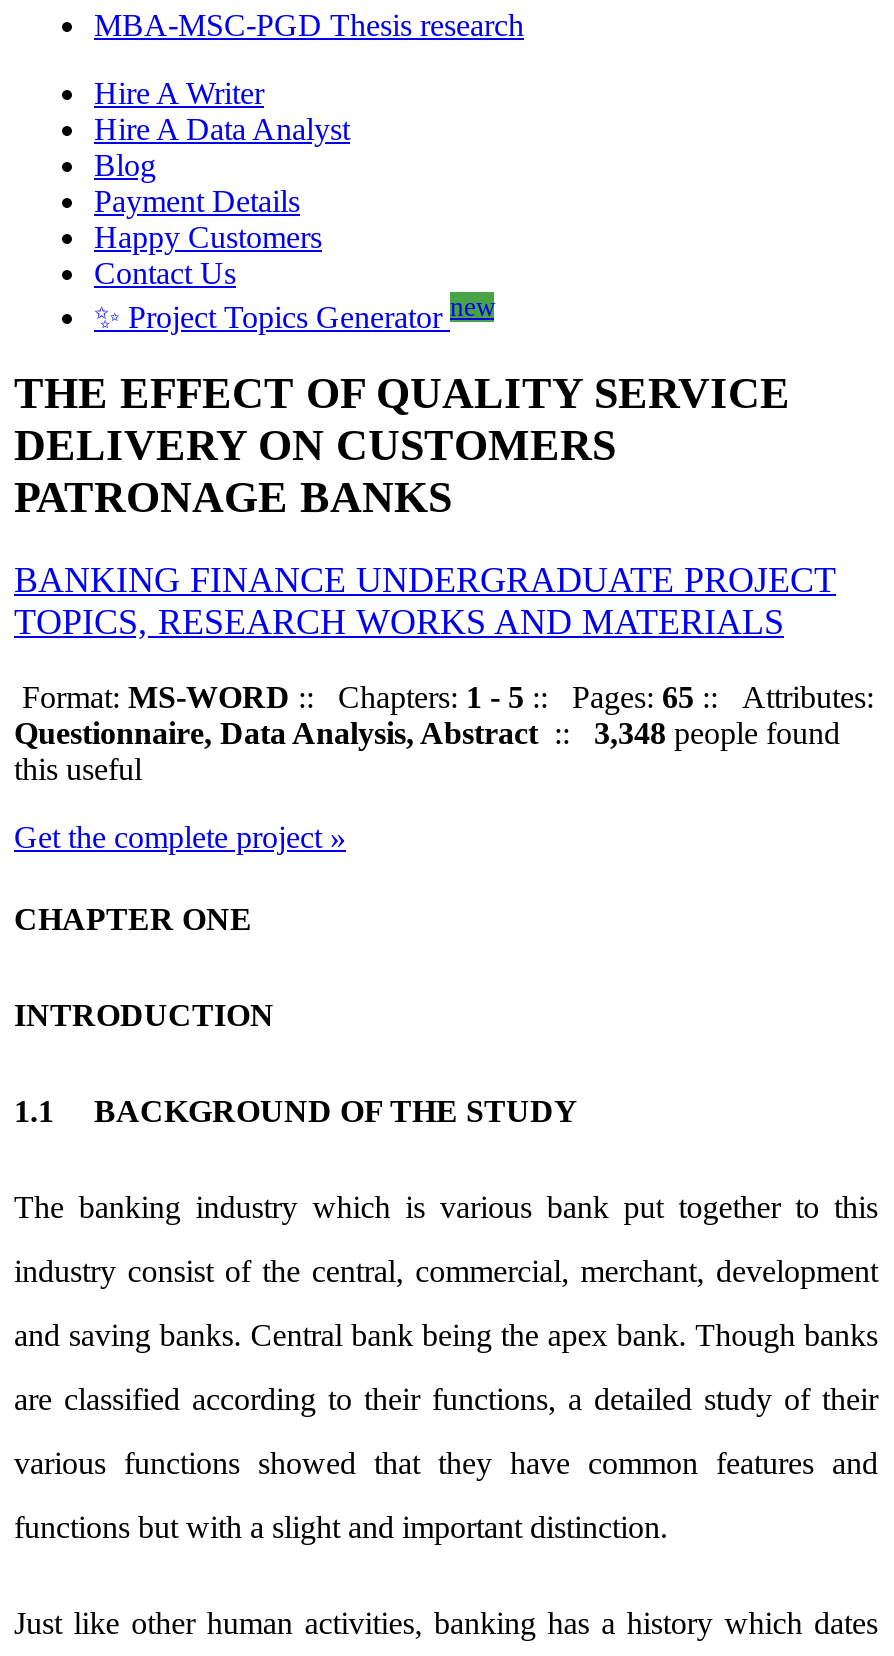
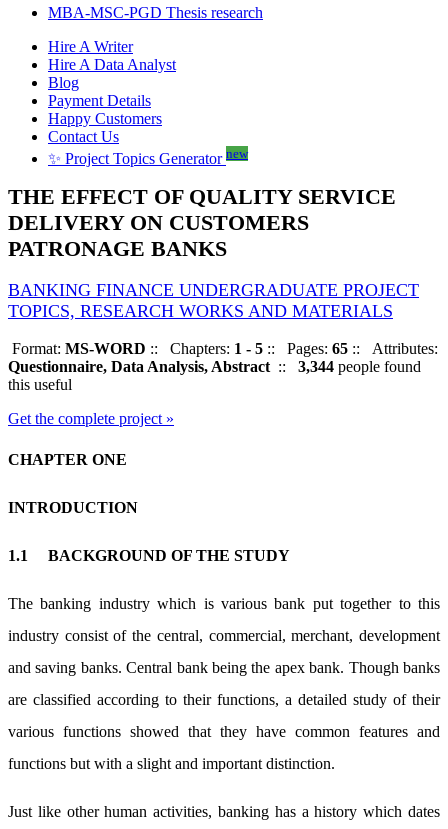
[14,717,840,751] Questionnaire, Data Analysis, Abstract:: 3,348 people found -> [8,358,421,375] Questionnaire, Data Analysis, Abstract:: 3,344 people found

